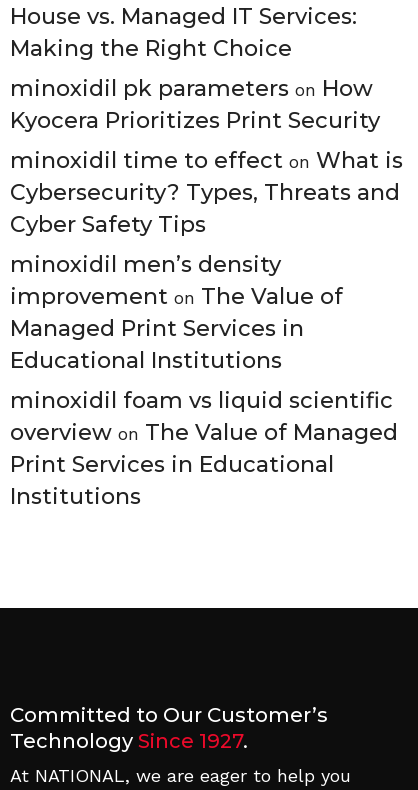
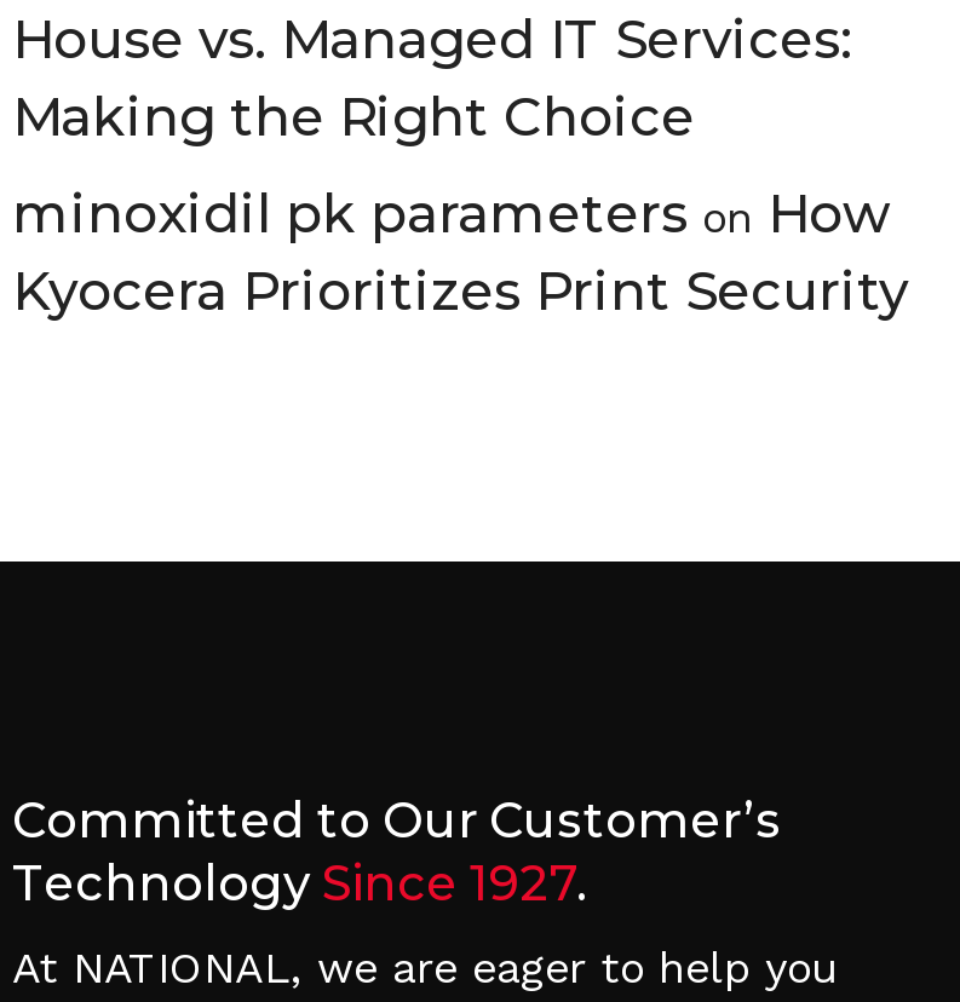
[10,147,403,510] minoxidil time to effect on What is | Cybersecurity? Types, Threats and | Cyber Safety Tips | minoxidil men’s density | improvement on The Value of | Managed Print Services in | Educational Institutions | minoxidil foam vs liquid scientific | overview on The Value of Managed | Print Services in Educational | Institutions -> none

